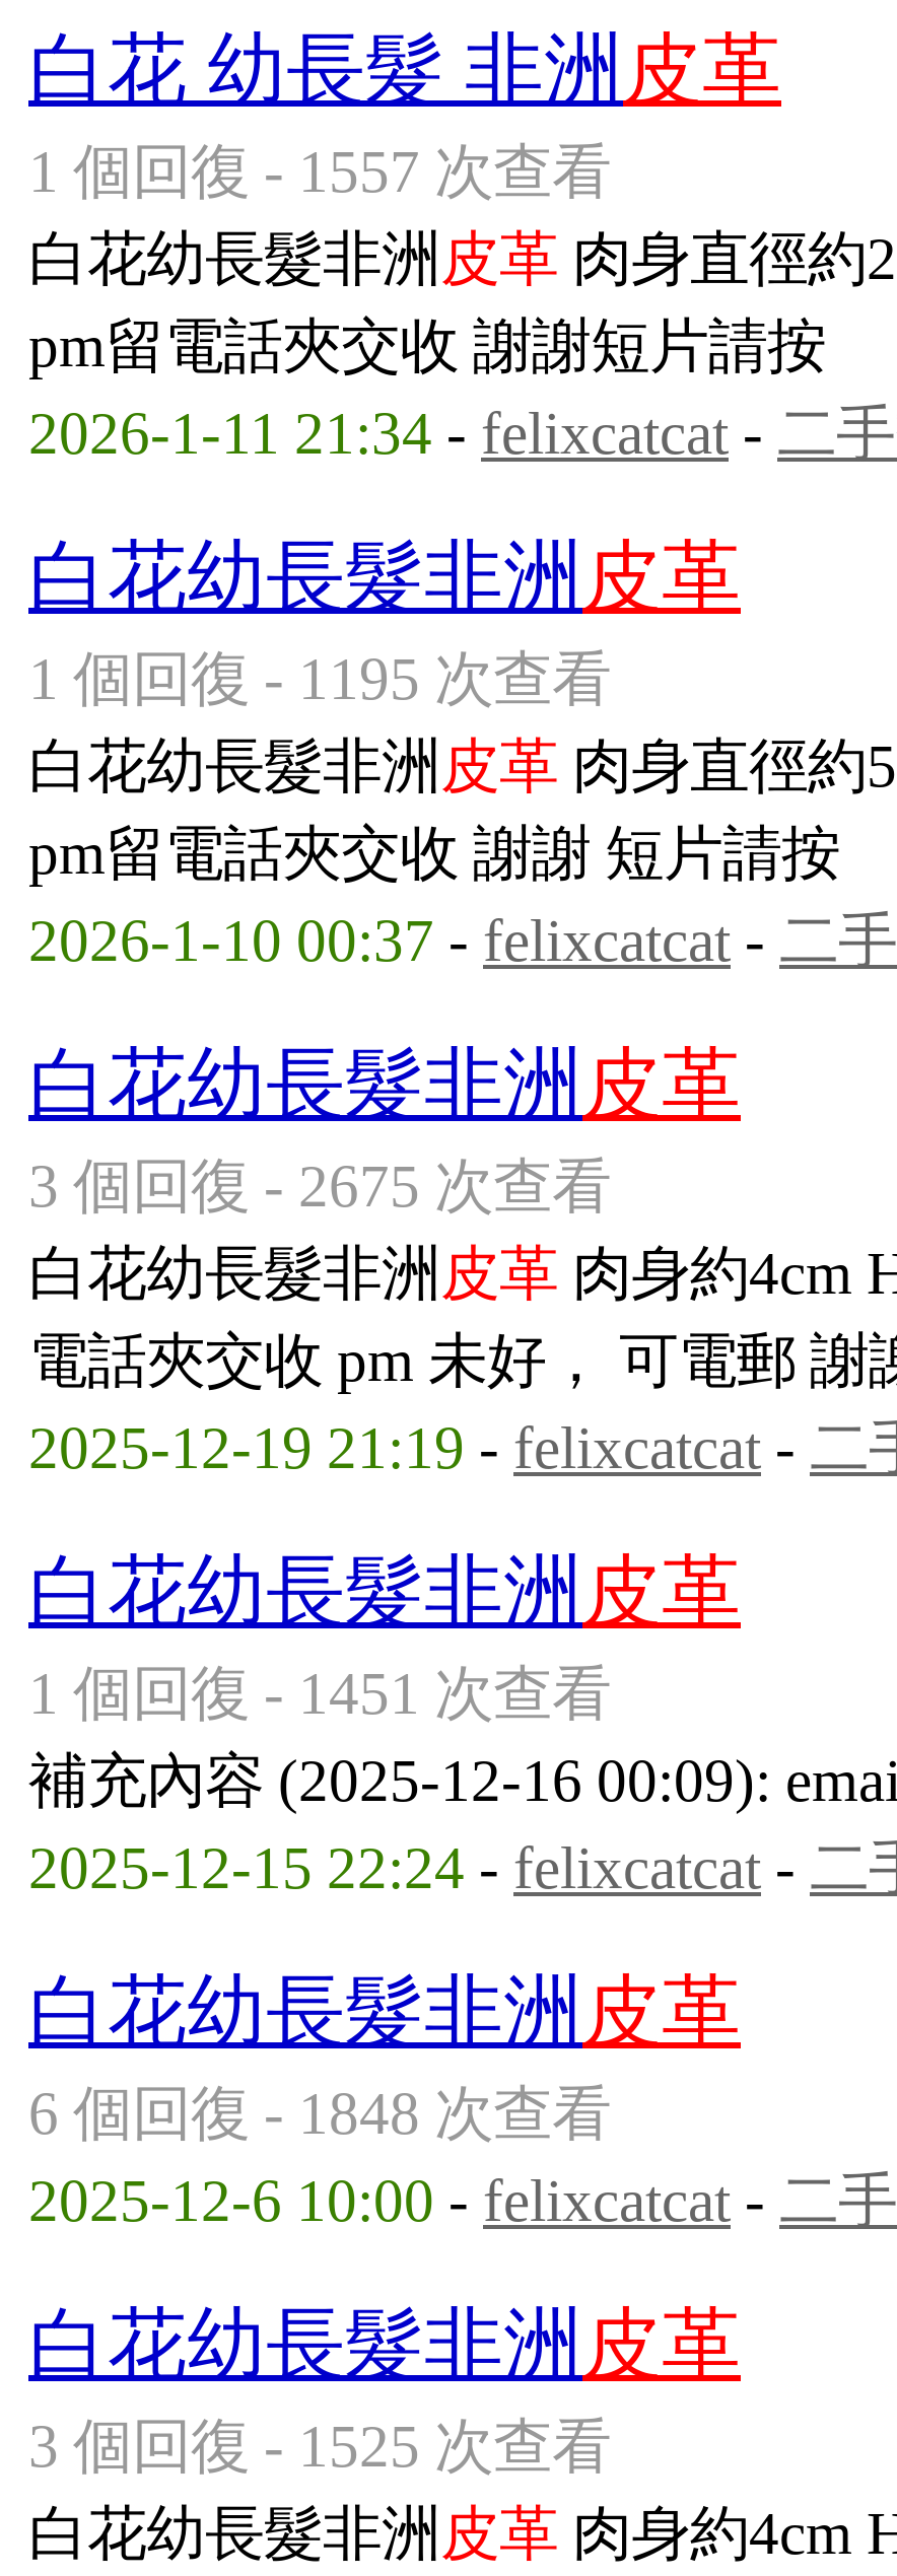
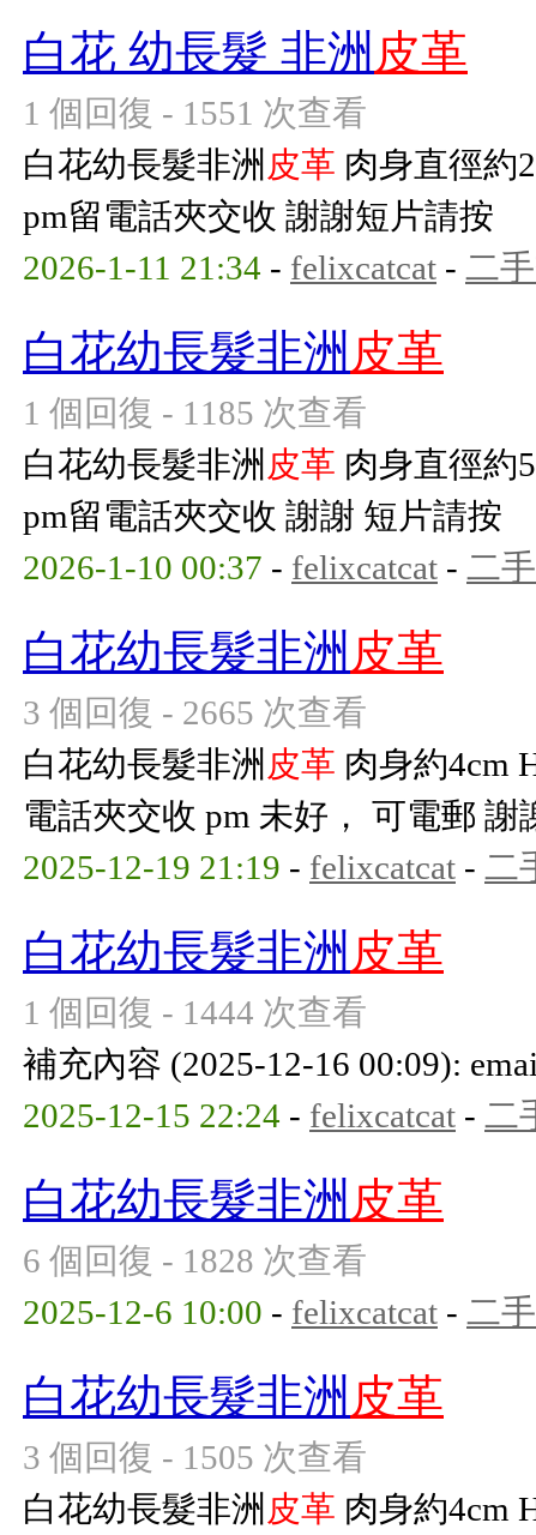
[28,139,611,204] 1 個回復 - 1557 次查看 -> [23,94,367,132] 1 個回復 - 1551 次查看
[28,646,611,711] 1 個回復 - 1195 次查看 -> [23,393,367,432] 1 個回復 - 1185 次查看
[28,1154,611,1219] 3 個回復 - 2675 次查看 -> [23,693,367,732] 3 個回復 - 2665 次查看
[28,1661,611,1726] 1 個回復 - 1451 次查看 -> [23,993,367,1031] 1 個回復 - 1444 次查看
[28,2081,611,2146] 6 個回復 - 1848 次查看 -> [23,1241,367,1280] 6 個回復 - 1828 次查看
[28,2414,611,2479] 3 個回復 - 1525 次查看 -> [23,1438,367,1476] 3 個回復 - 1505 次查看

